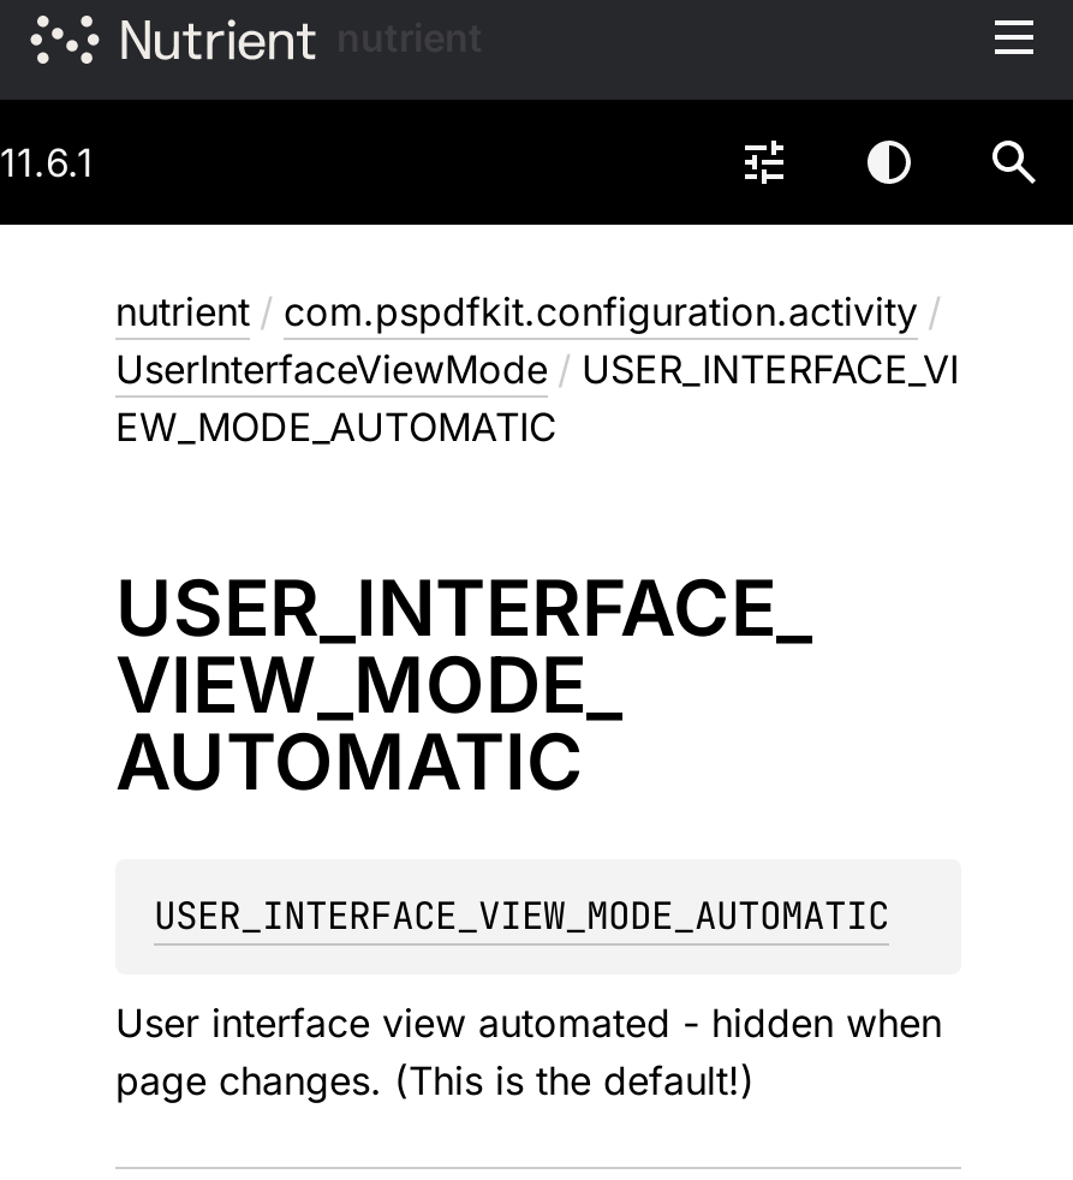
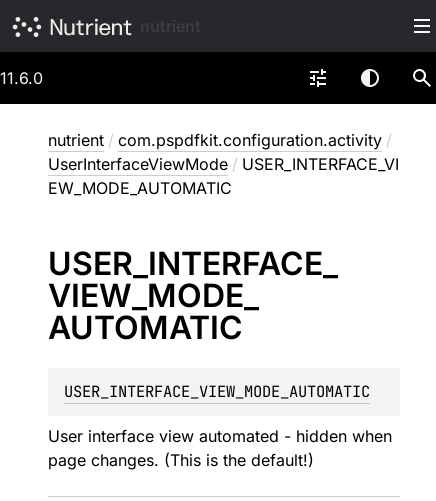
[0,138,94,186] 11.6.1 -> [0,68,43,88] 11.6.0

